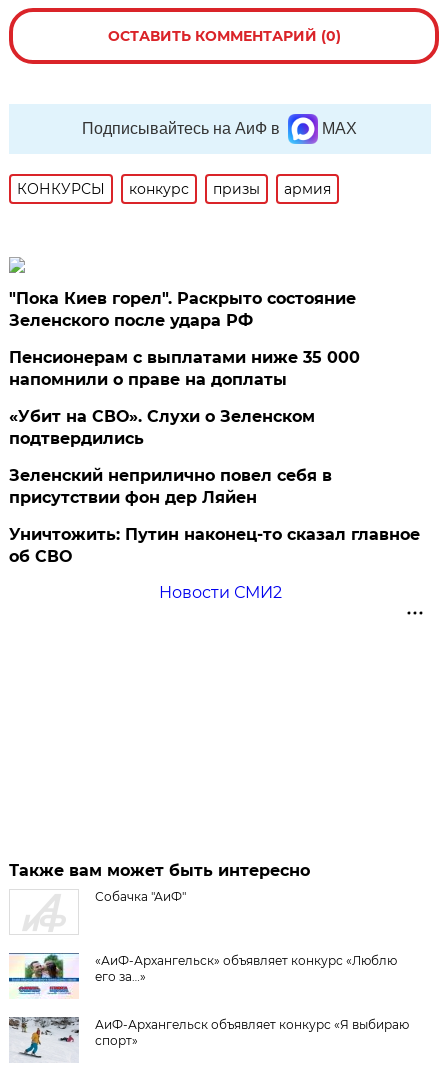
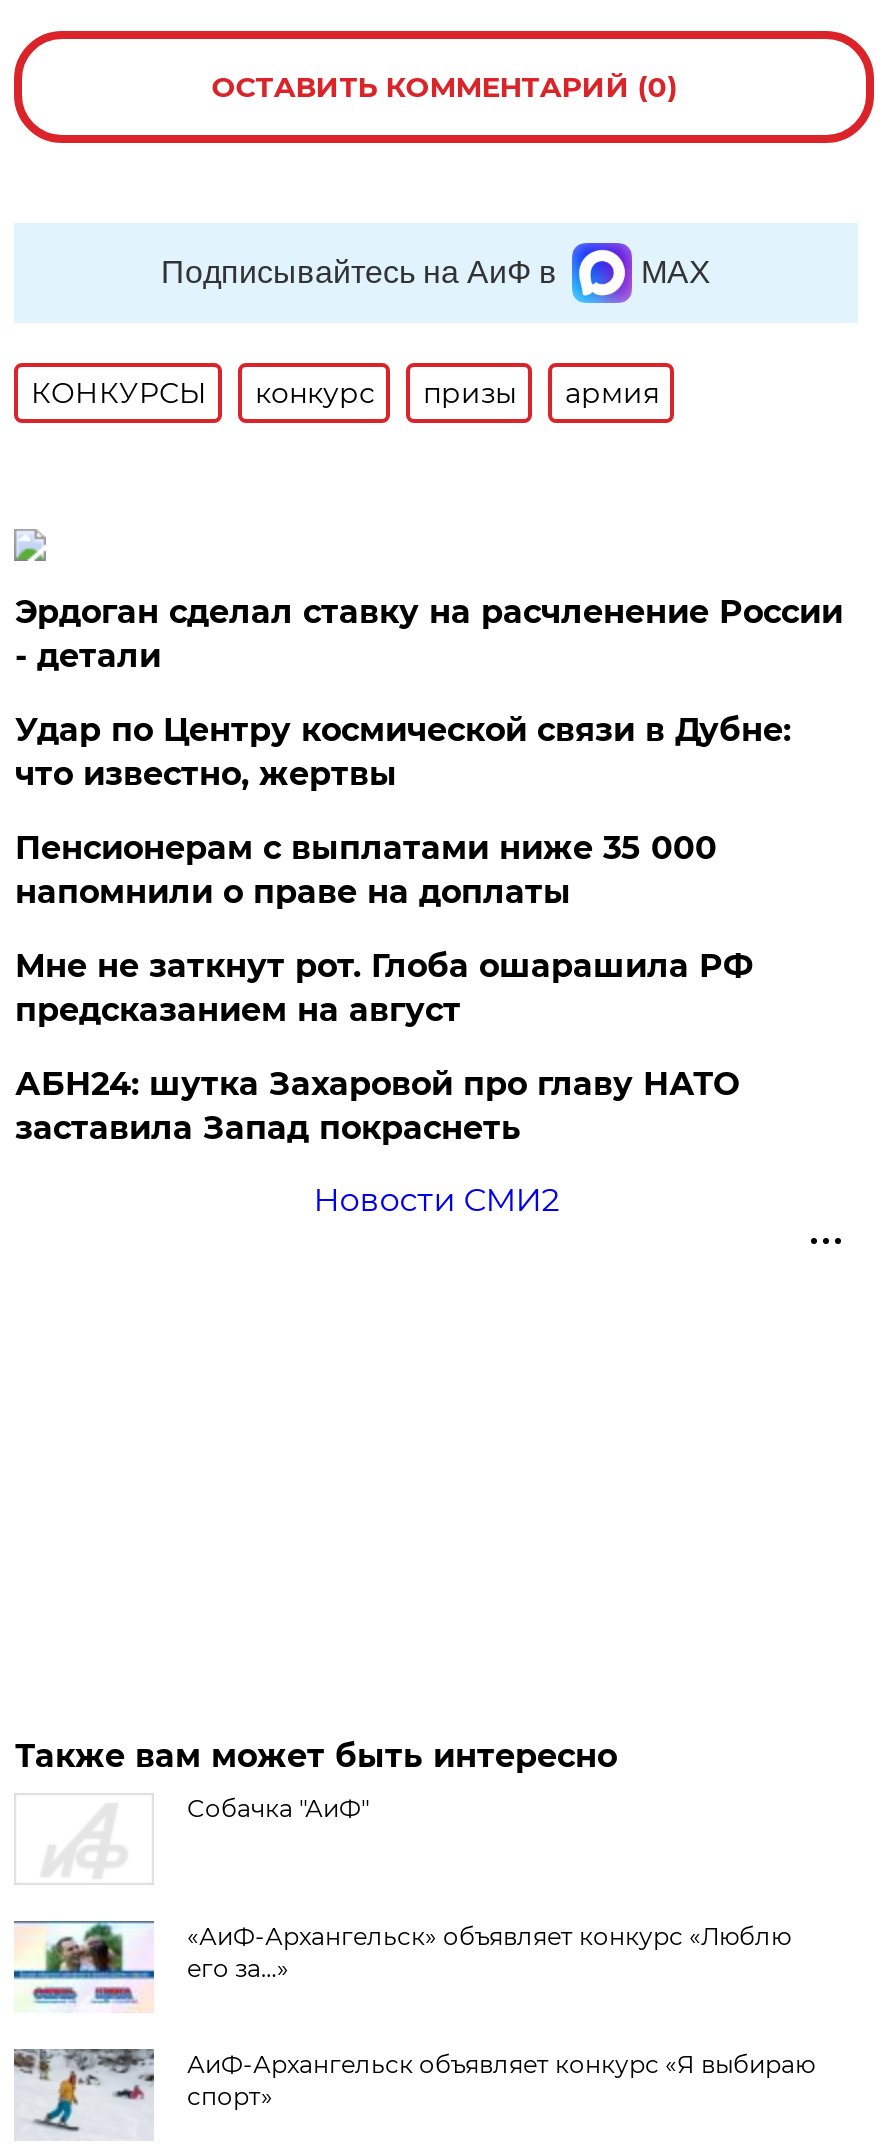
[9,289,356,330] "Пока Киев горел". Раскрыто состояние | Зеленского после удара РФ -> [15,593,843,793] Эрдоган сделал ставку на расчленение России | - детали | Удар по Центру космической связи в Дубне: | что известно, жертвы
moved [9,348,360,389] -> [15,829,717,911]: Пенсионерам с выплатами ниже 35 000 | напомнили о праве на доплаты
[9,407,420,566] «Убит на СВО». Слухи о Зеленском | подтвердились | Зеленский неприлично повел cебя в | присутствии фон дер Ляйен | Уничтожить: Путин наконец-то сказал главное | об СВО -> [15,947,753,1147] Мне не заткнут рот. Глоба ошарашила РФ | предсказанием на август | АБН24: шутка Захаровой про главу НАТО | заставила Запад покраснеть

